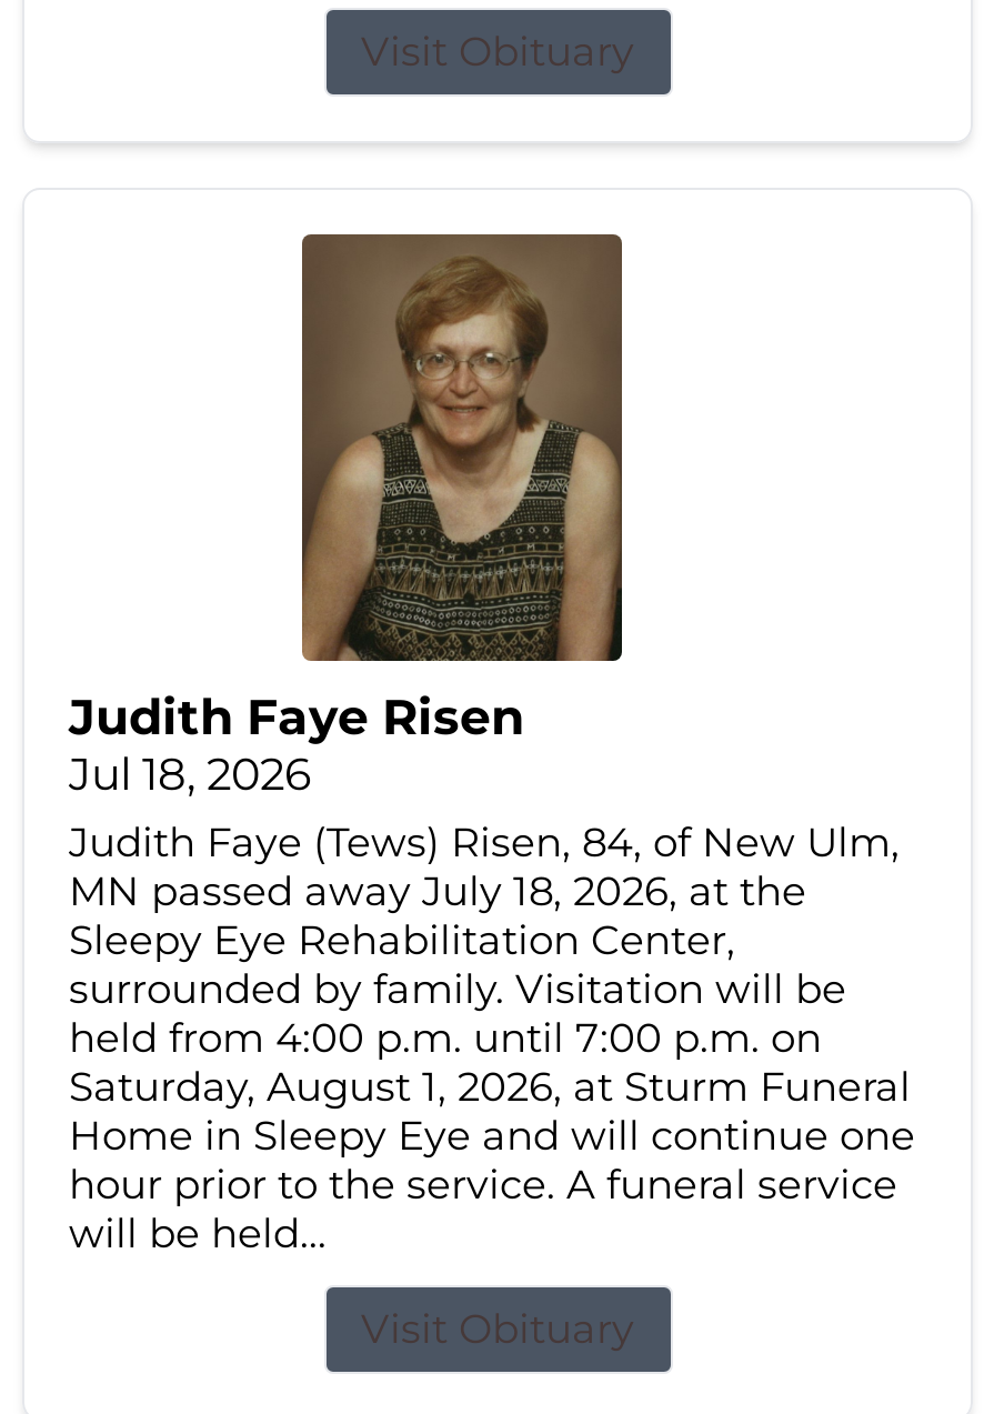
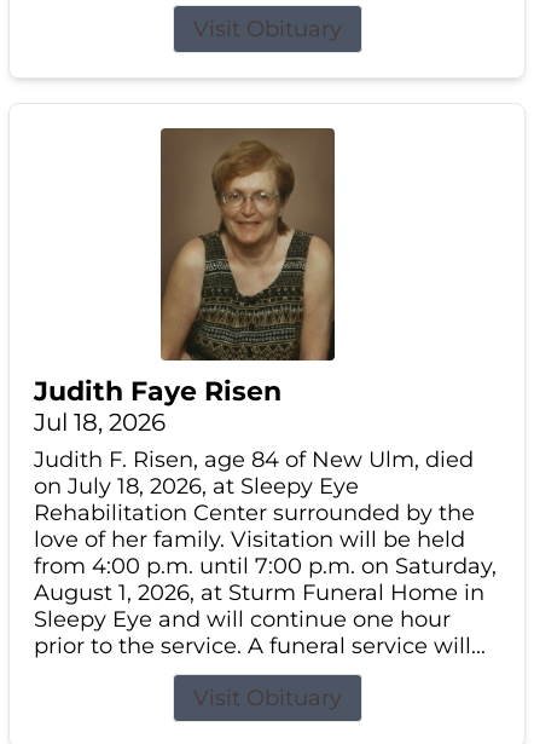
[69,819,915,1258] Judith Faye (Tews) Risen, 84, of New Ulm, | MN passed away July 18, 2026, at the | Sleepy Eye Rehabilitation Center, | surrounded by family. Visitation will be | held from 4:00 p.m. until 7:00 p.m. on | Saturday, August 1, 2026, at Sturm Funeral | Home in Sleepy Eye and will continue one | hour prior to the service. A funeral service | will be held... -> [34,446,497,659] Judith F. Risen, age 84 of New Ulm, died | on July 18, 2026, at Sleepy Eye | Rehabilitation Center surrounded by the | love of her family. Visitation will be held | from 4:00 p.m. until 7:00 p.m. on Saturday, | August 1, 2026, at Sturm Funeral Home in | Sleepy Eye and will continue one hour | prior to the service. A funeral service will...

